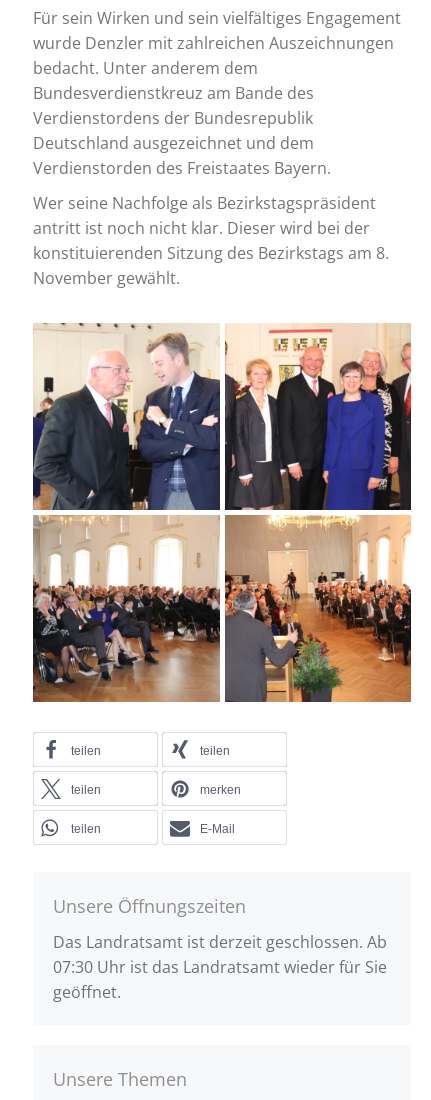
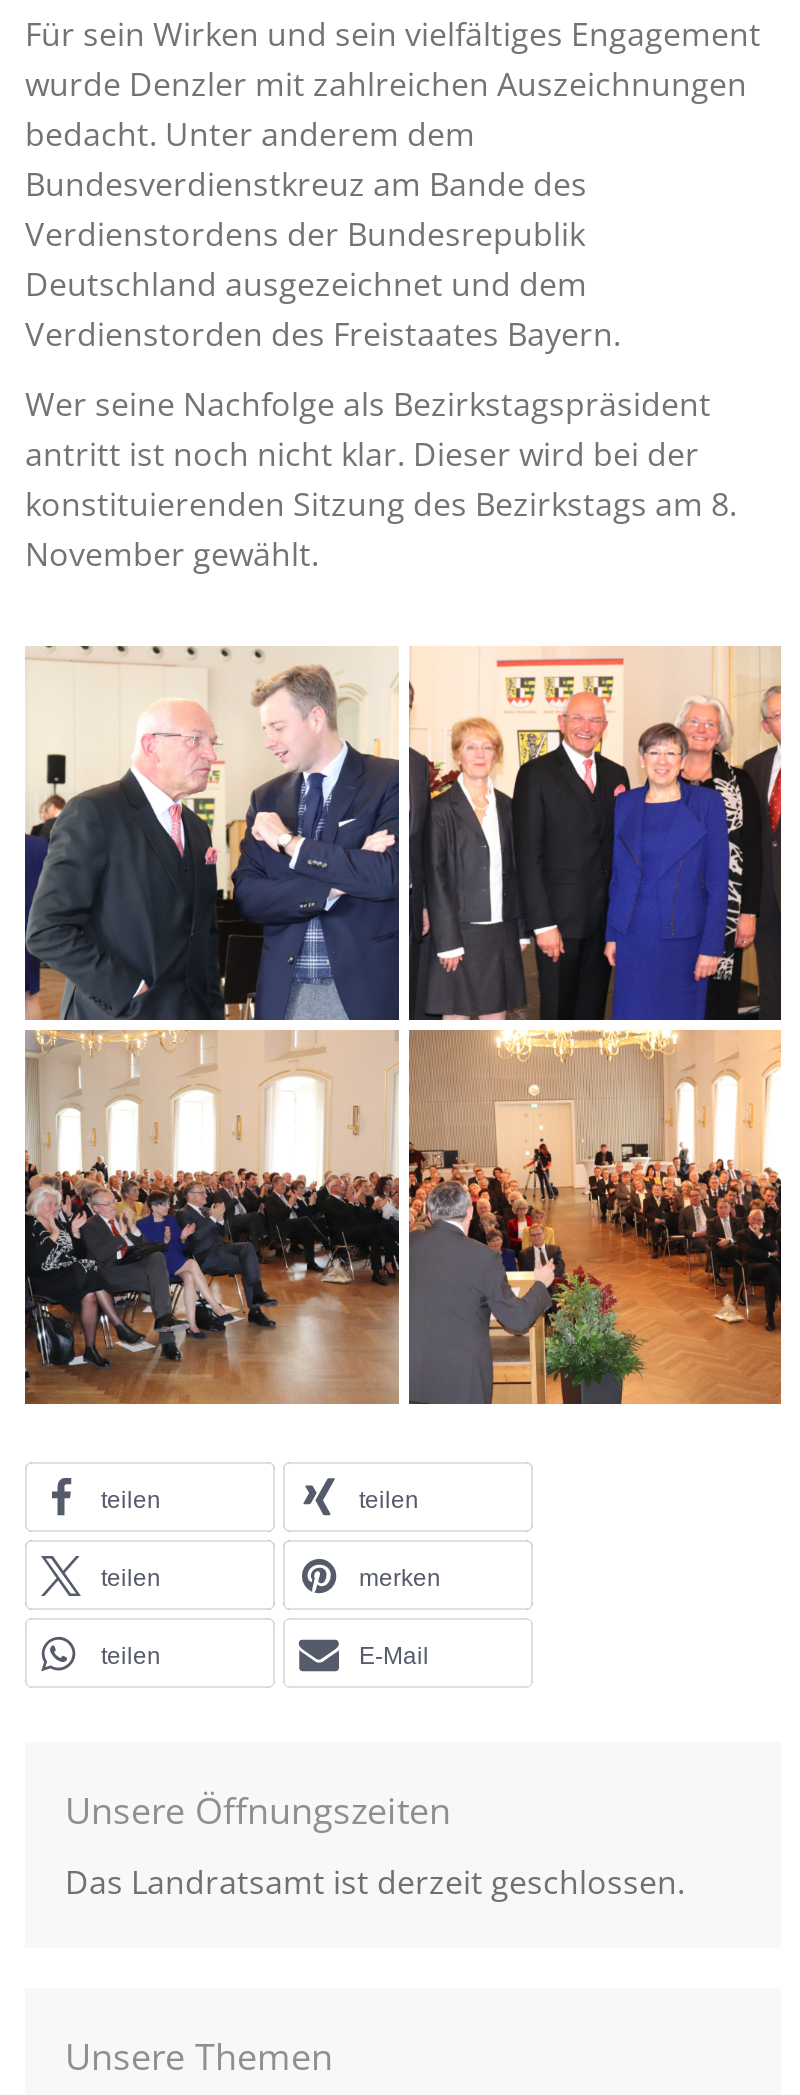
[53,931,387,1003] Das Landratsamt ist derzeit geschlossen. Ab | 07:30 Uhr ist das Landratsamt wieder für Sie | geöffnet. -> [65,1860,685,1904] Das Landratsamt ist derzeit geschlossen.

